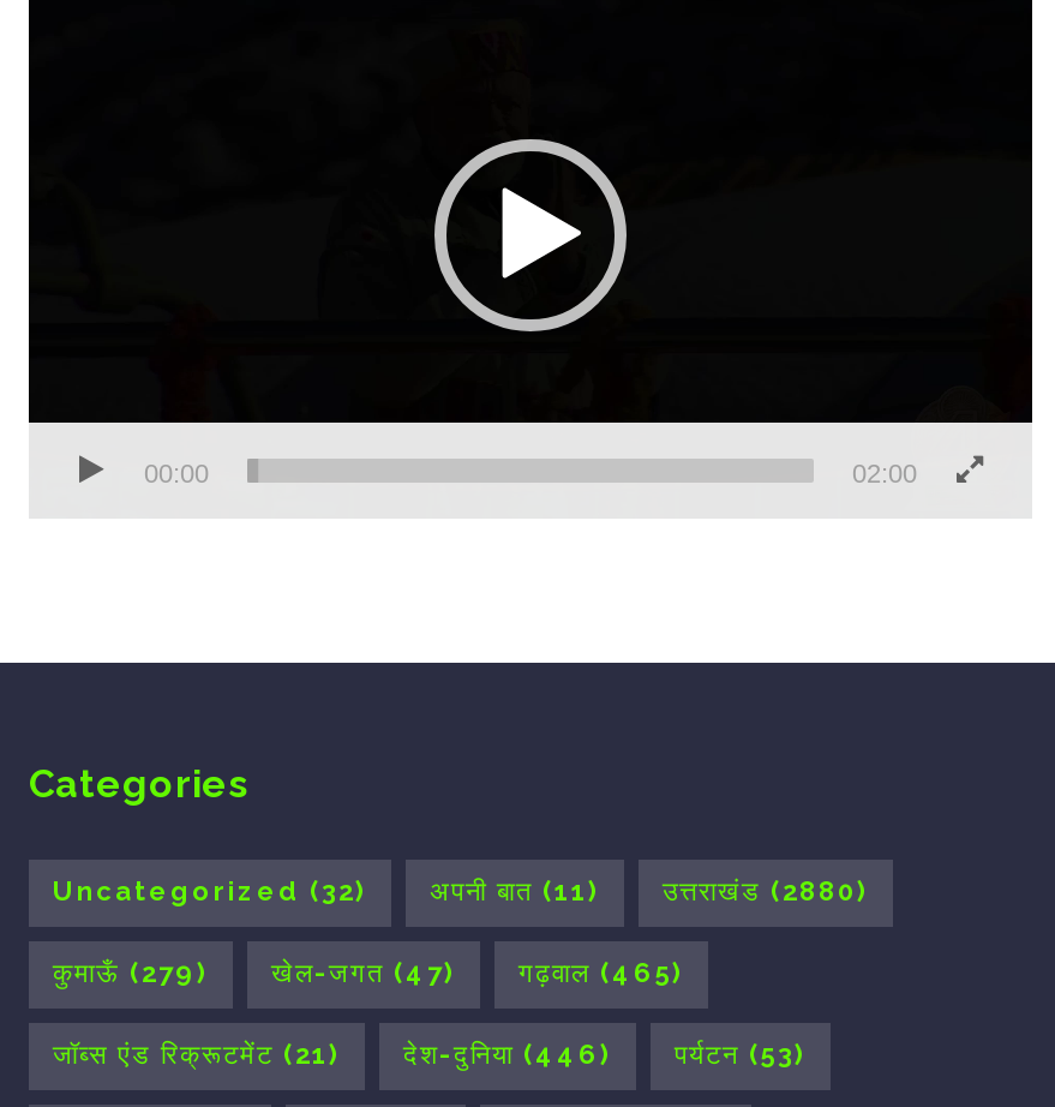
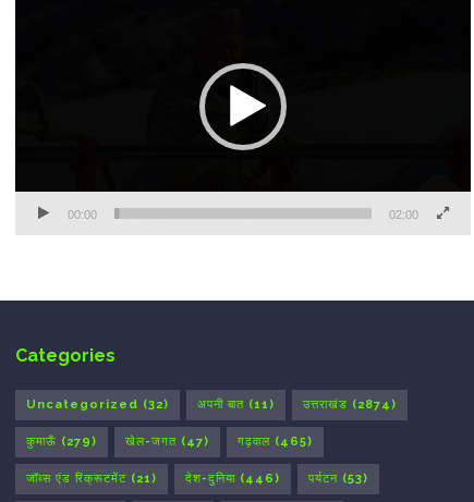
[53,876,869,907] Uncategorized (32) अपनी बात (11) उत्तराखंड (2880) -> [26,397,397,411] Uncategorized (32) अपनी बात (11) उत्तराखंड (2874)

